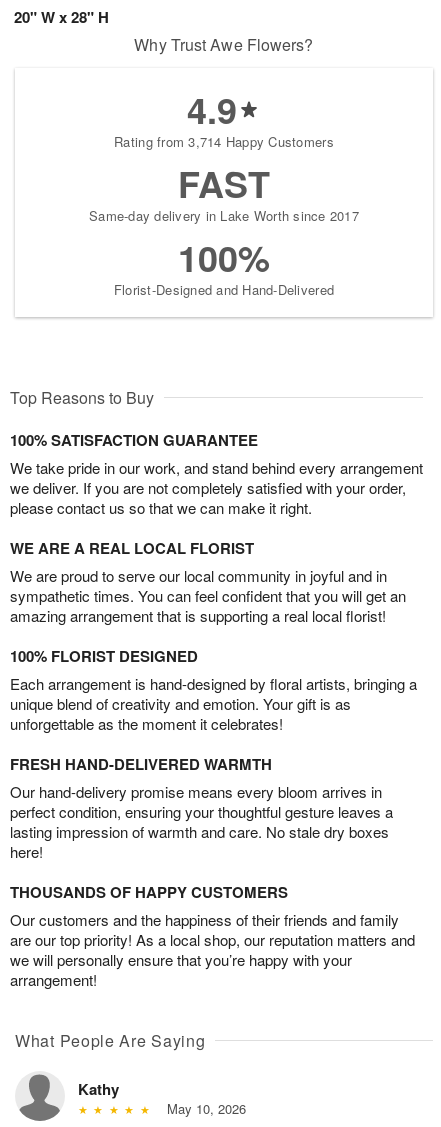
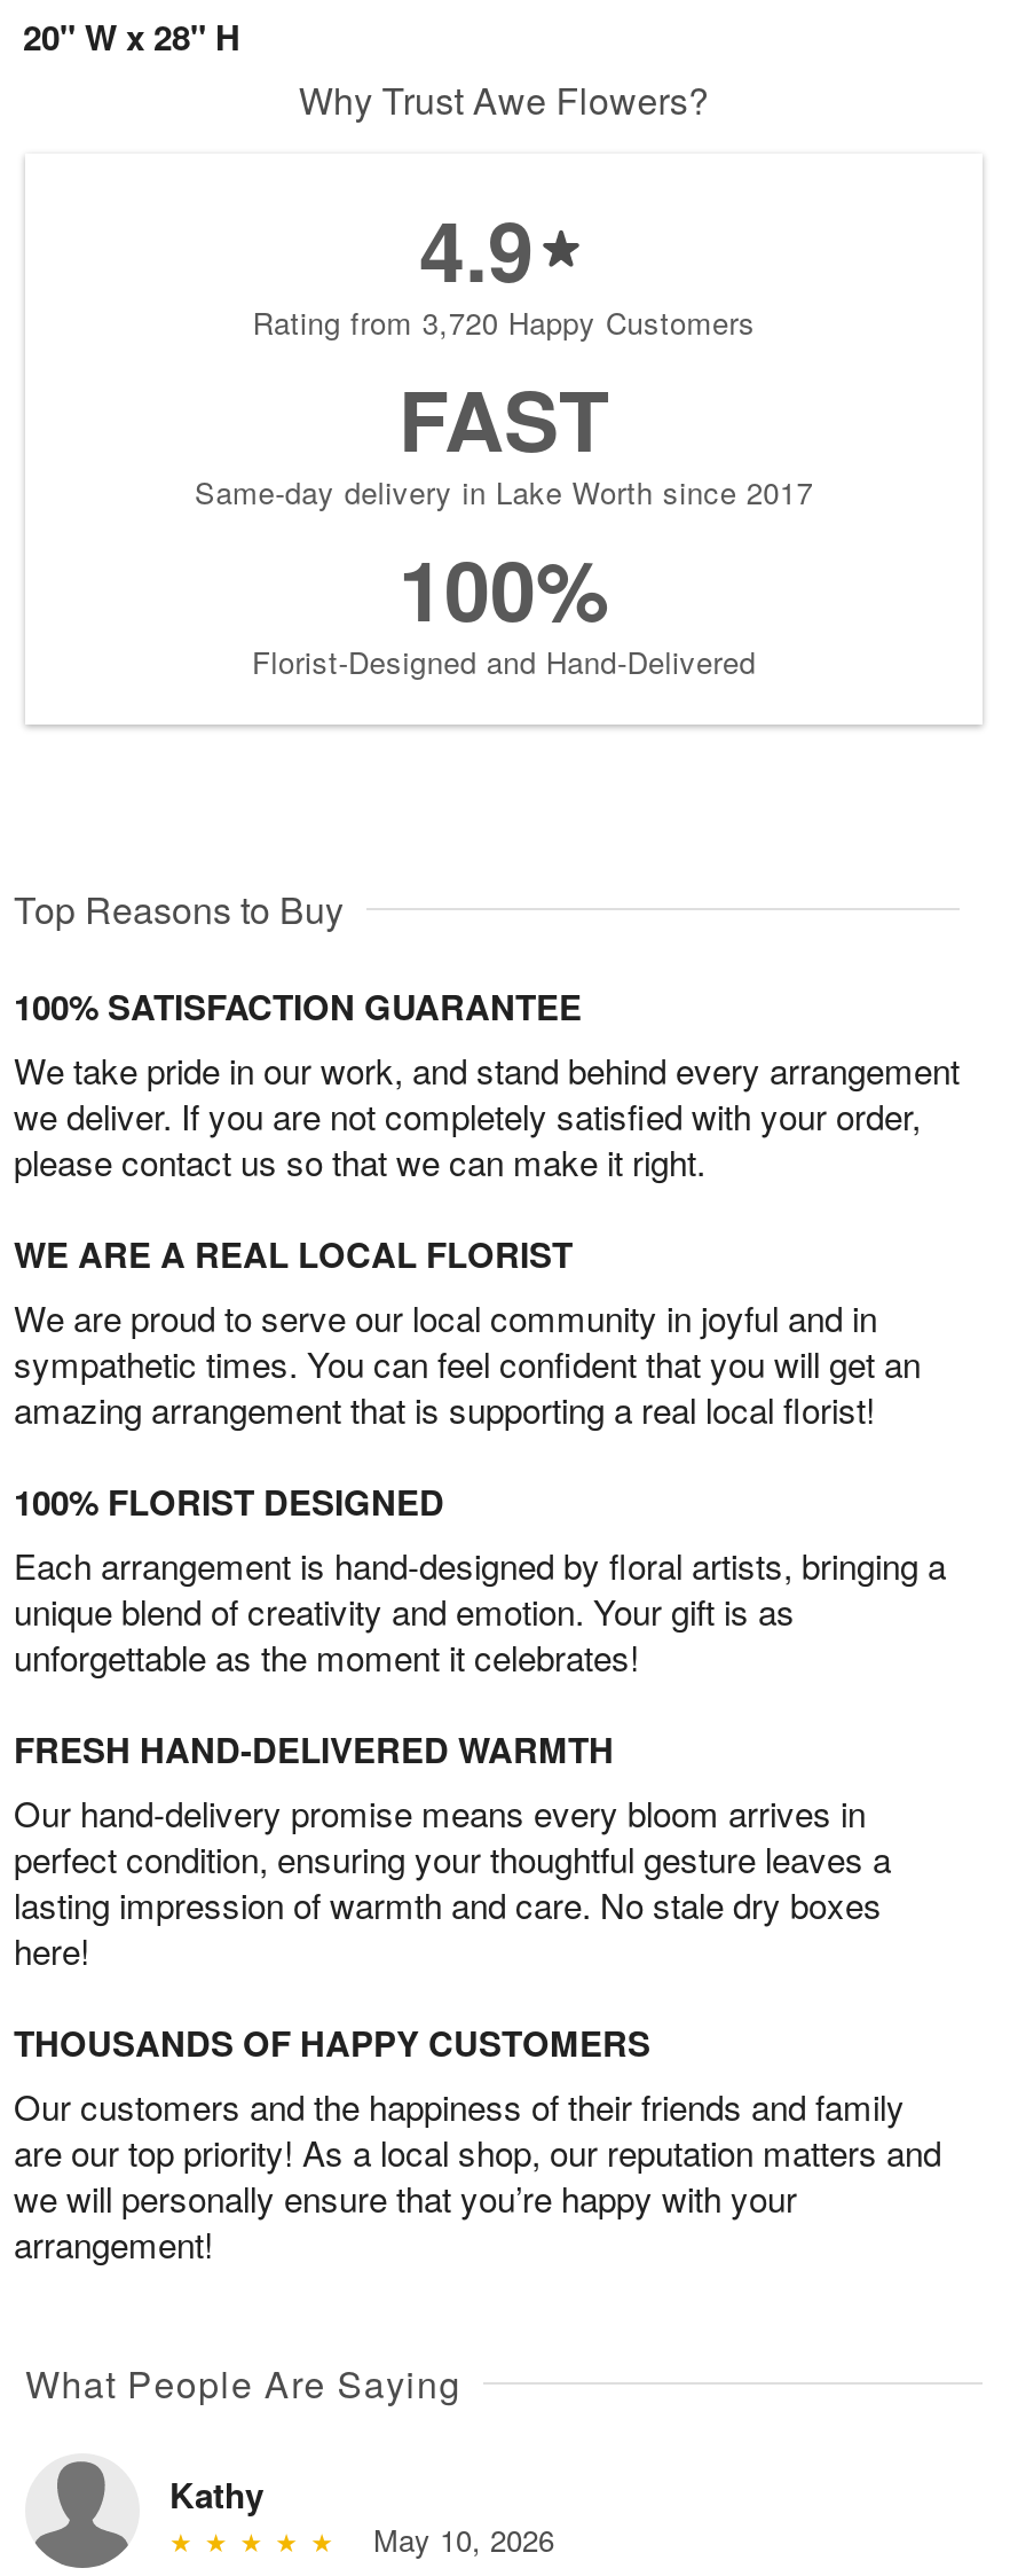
[114,132,334,151] Rating from 3,714 Happy Customers -> [252,301,755,345] Rating from 3,720 Happy Customers

